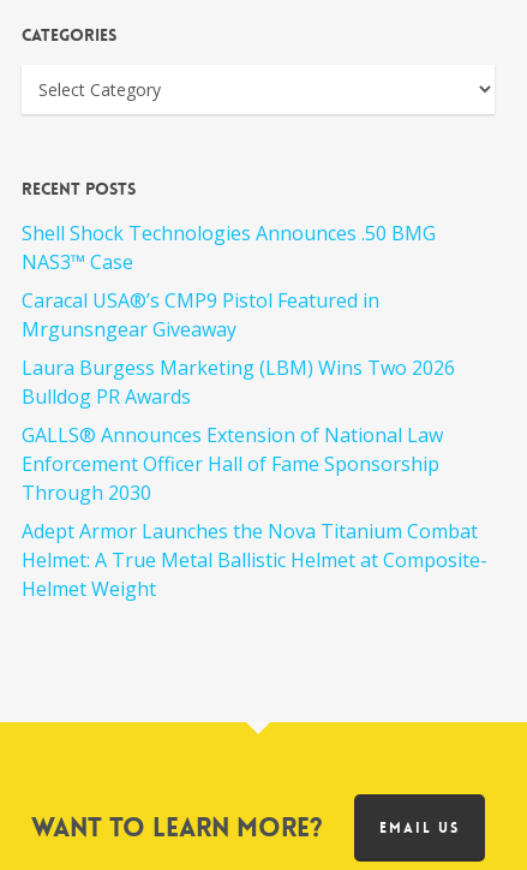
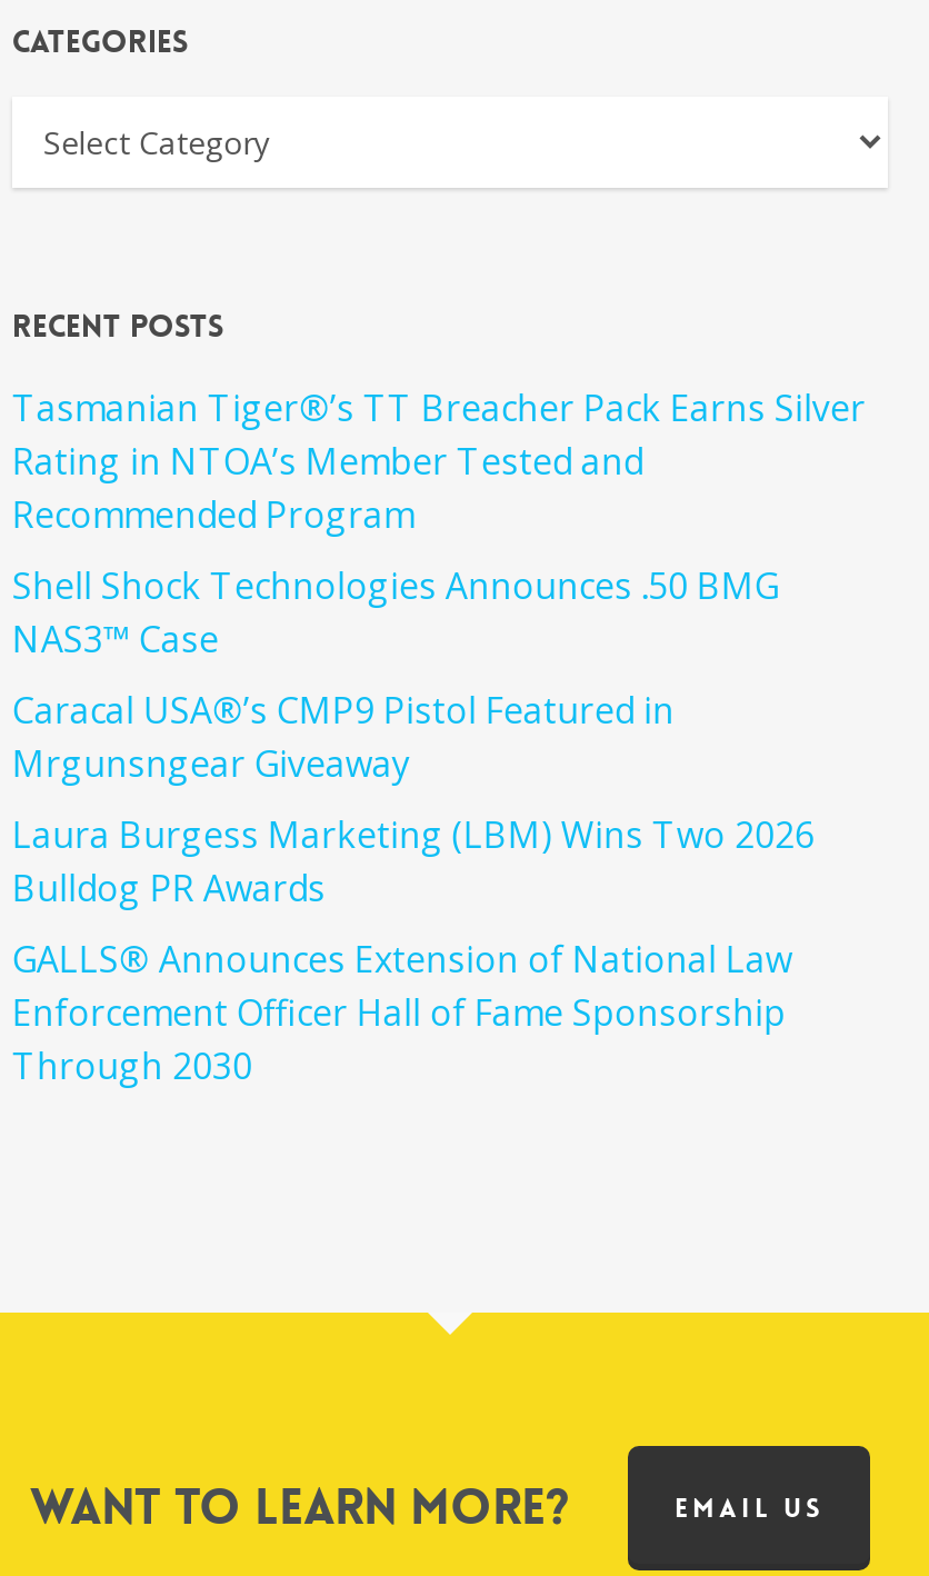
none -> [12,383,865,539] Tasmanian Tiger®’s TT Breacher Pack Earns Silver | Rating in NTOA’s Member Tested and | Recommended Program
moved [21,220,455,506] -> [12,561,814,1090]: Shell Shock Technologies Announces .50 BMG | NAS3™ Case | Caracal USA®’s CMP9 Pistol Featured in | ... | Enforcement Officer Hall of Fame Sponsorship | Through 2030
[21,518,487,602] Adept Armor Launches the Nova Titanium Combat | Helmet: A True Metal Ballistic Helmet at Composite- | Helmet Weight -> none

